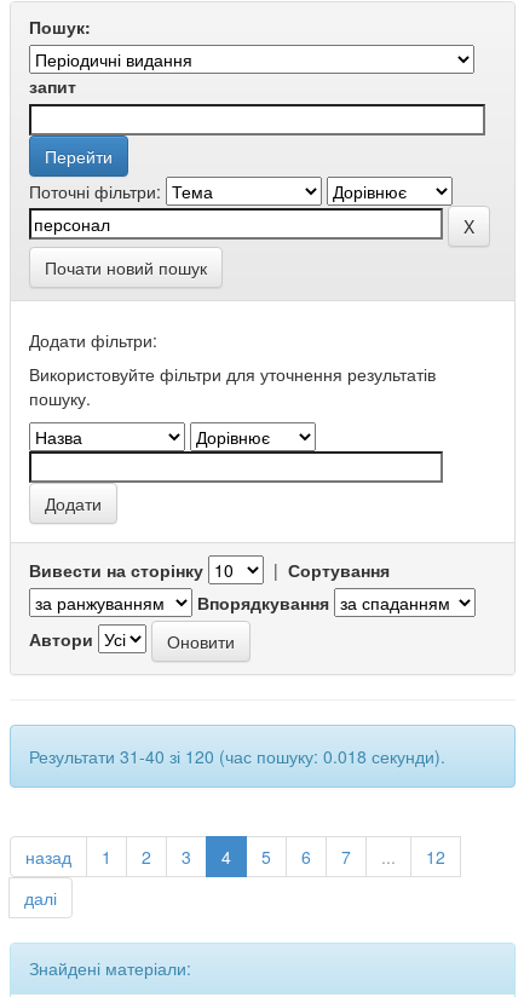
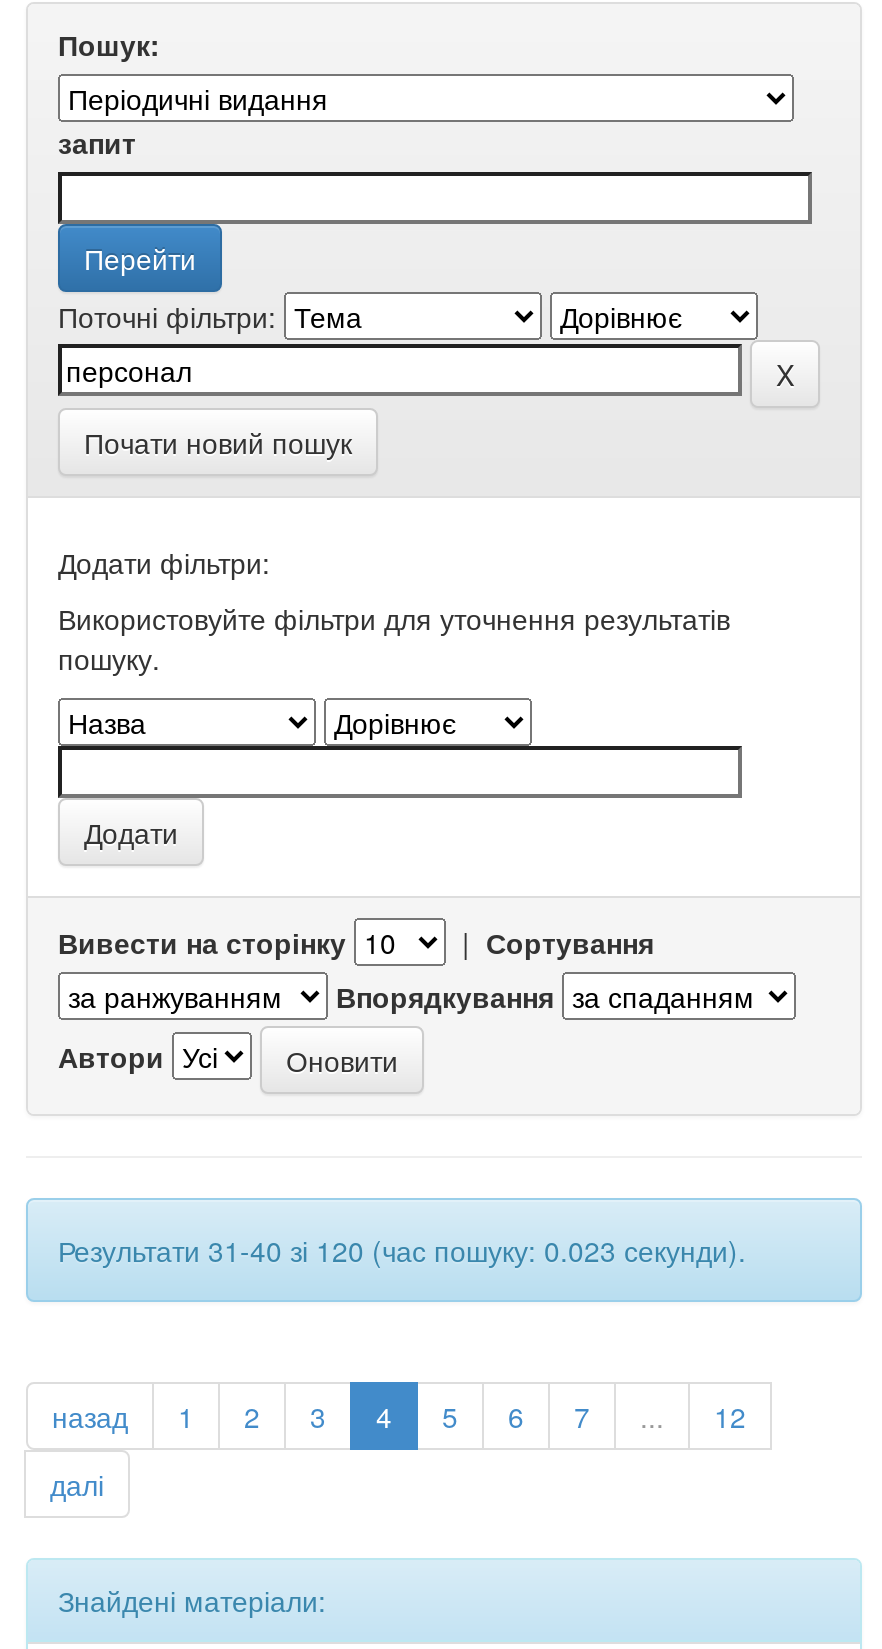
[29,744,445,768] Результати 31-40 зі 120 (час пошуку: 0.018 секунди). -> [58,1230,746,1270] Результати 31-40 зі 120 (час пошуку: 0.023 секунди).

